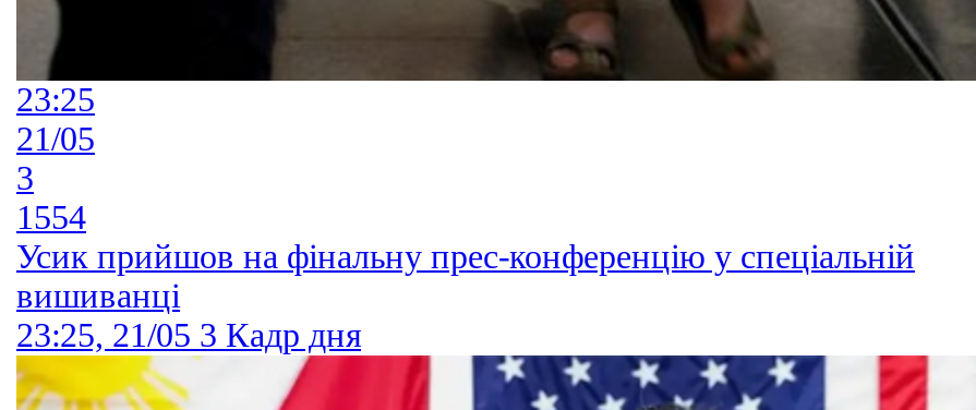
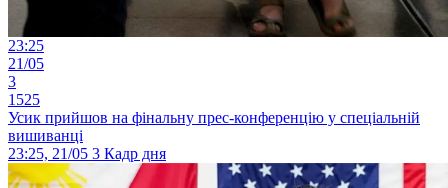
[16,199,86,236] 1554 -> [8,91,40,108] 1525

